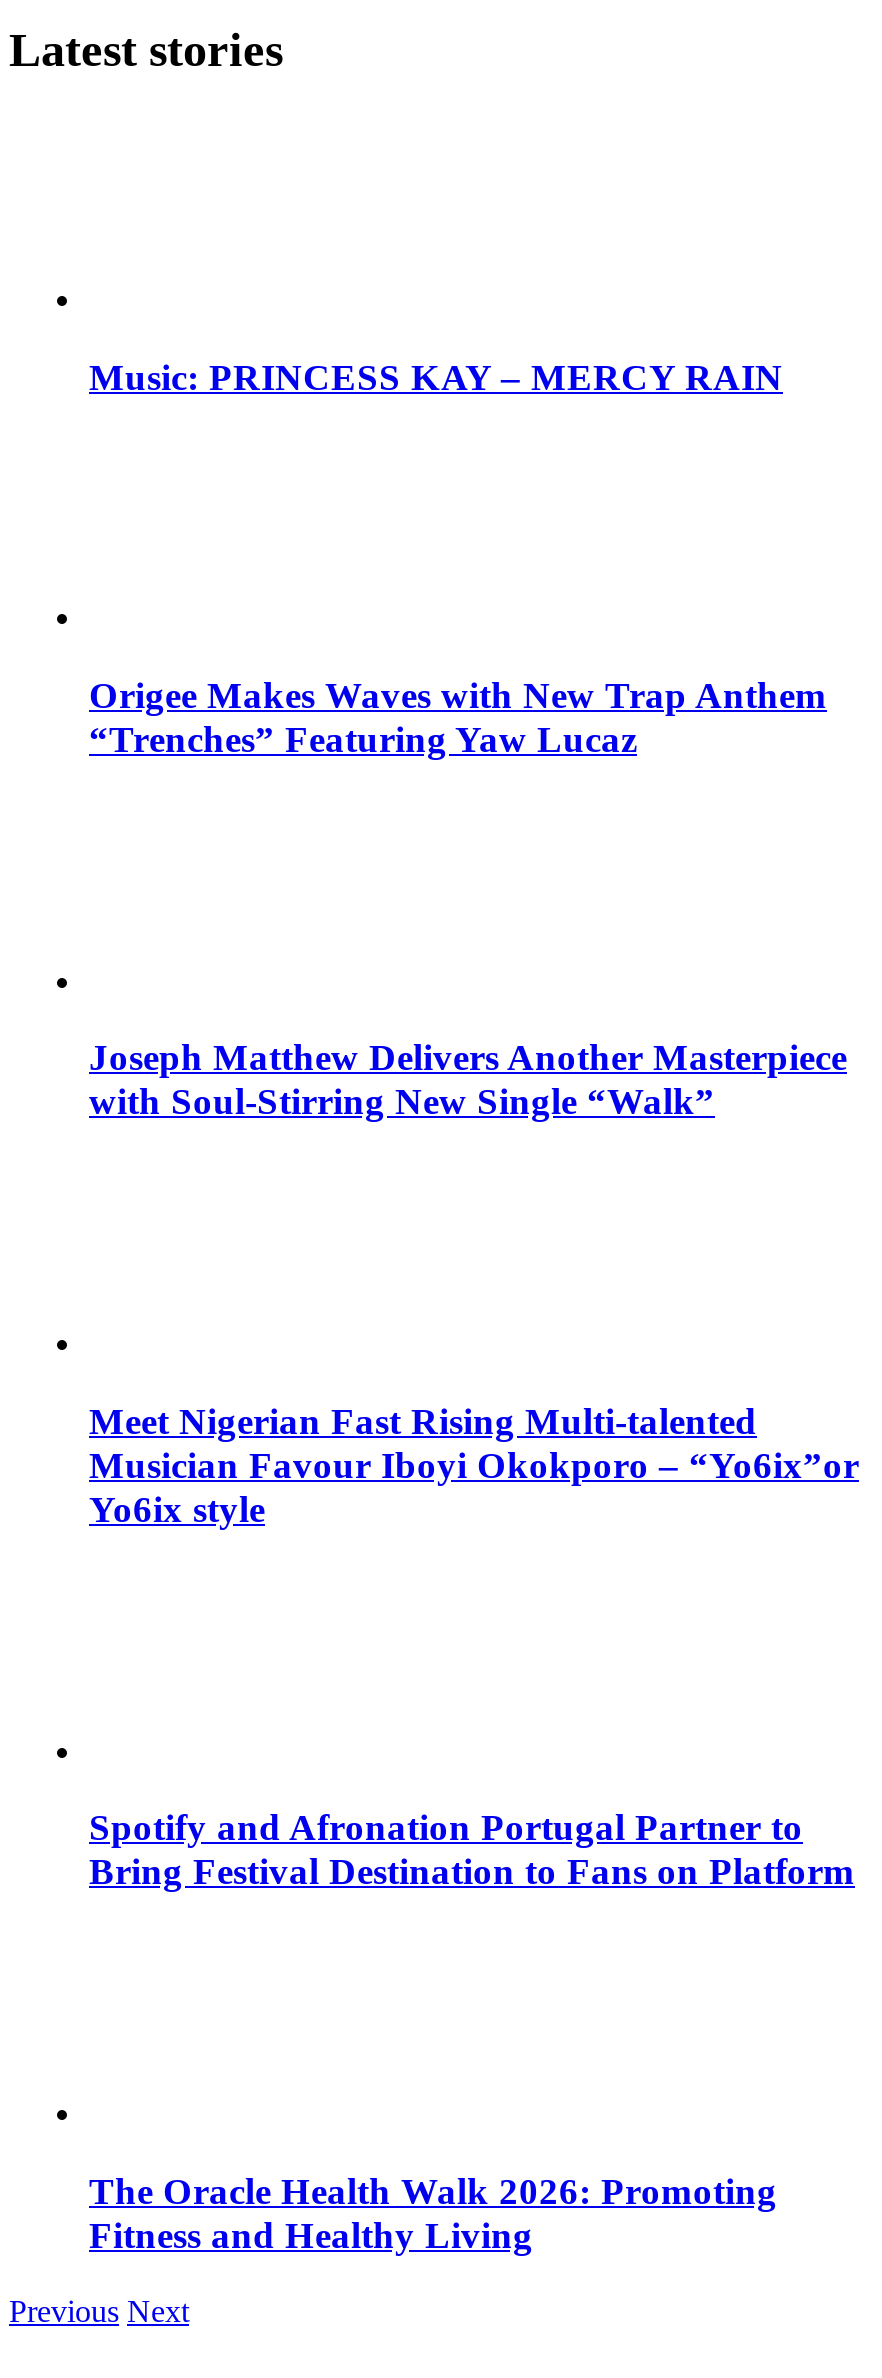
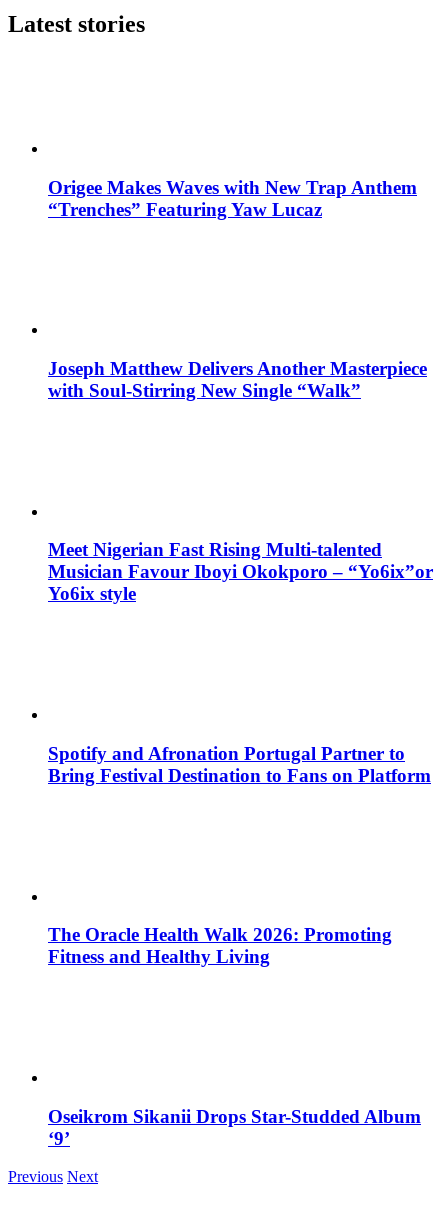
[89,355,783,397] Music: PRINCESS KAY – MERCY RAIN -> none
moved [89,674,859,2255] -> [48,176,433,967]: Origee Makes Waves with New Trap Anthem | “Trenches” Featuring Yaw Lucaz | Joseph Matthew Delivers Another Masterpiece | ... | The Oracle Health Walk 2026: Promoting | Fitness and Healthy Living
none -> [48,1106,421,1149] Oseikrom Sikanii Drops Star-Studded Album | ‘9’

